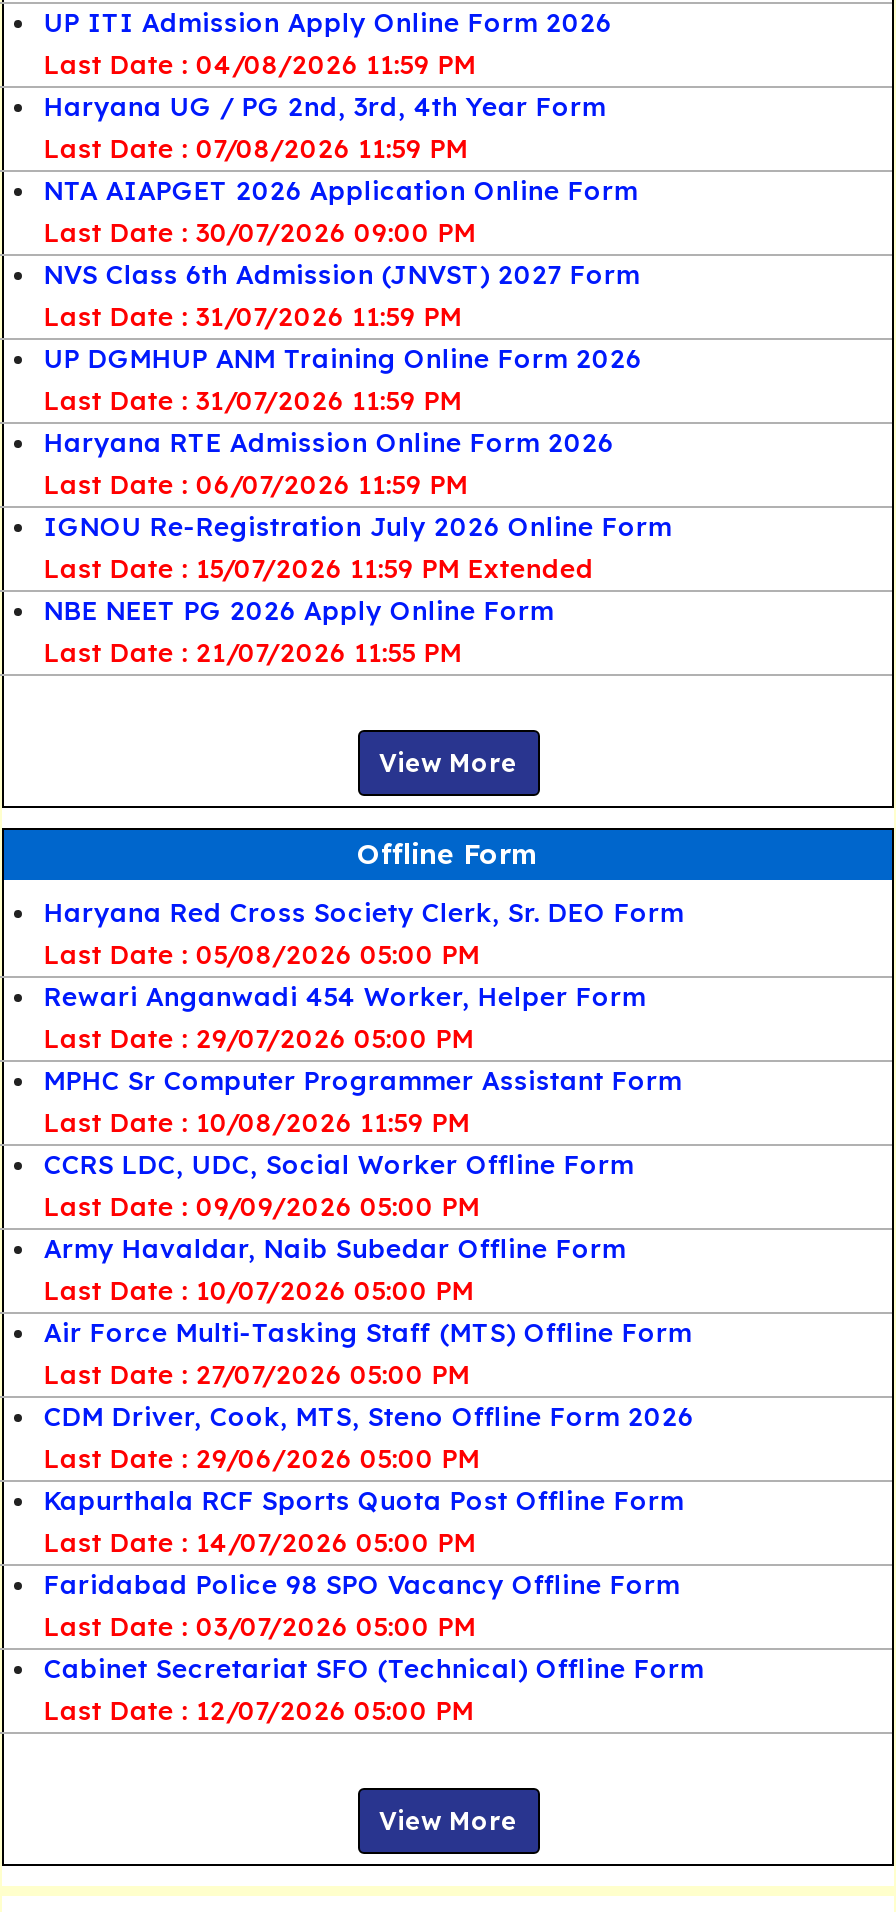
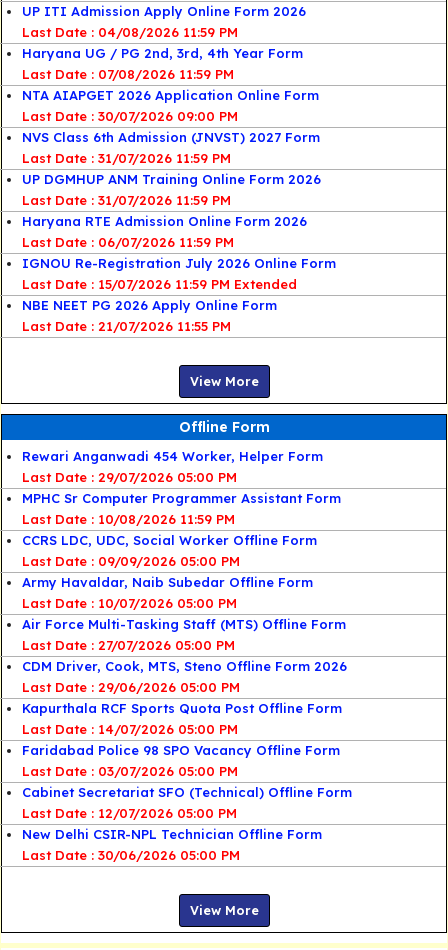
[44,897,684,971] Haryana Red Cross Society Clerk, Sr. DEO Form | Last Date : 05/08/2026 05:00 PM -> none
moved [44,981,704,1727] -> [22,448,352,821]: Rewari Anganwadi 454 Worker, Helper Form | Last Date : 29/07/2026 05:00 PM | MPHC Sr Computer Programmer Assistant Form | ... | Cabinet Secretariat SFO (Technical) Offline Form | Last Date : 12/07/2026 05:00 PM
none -> [22,826,322,863] New Delhi CSIR-NPL Technician Offline Form | Last Date : 30/06/2026 05:00 PM

